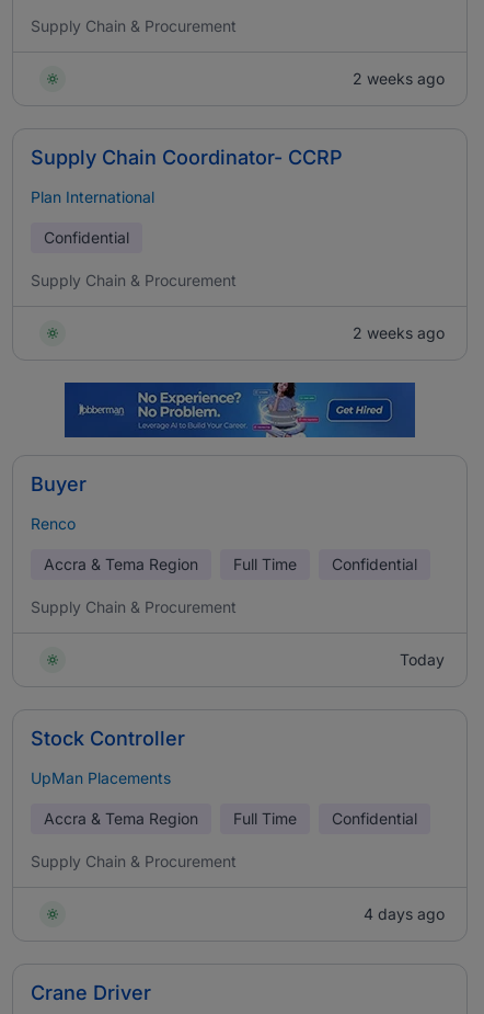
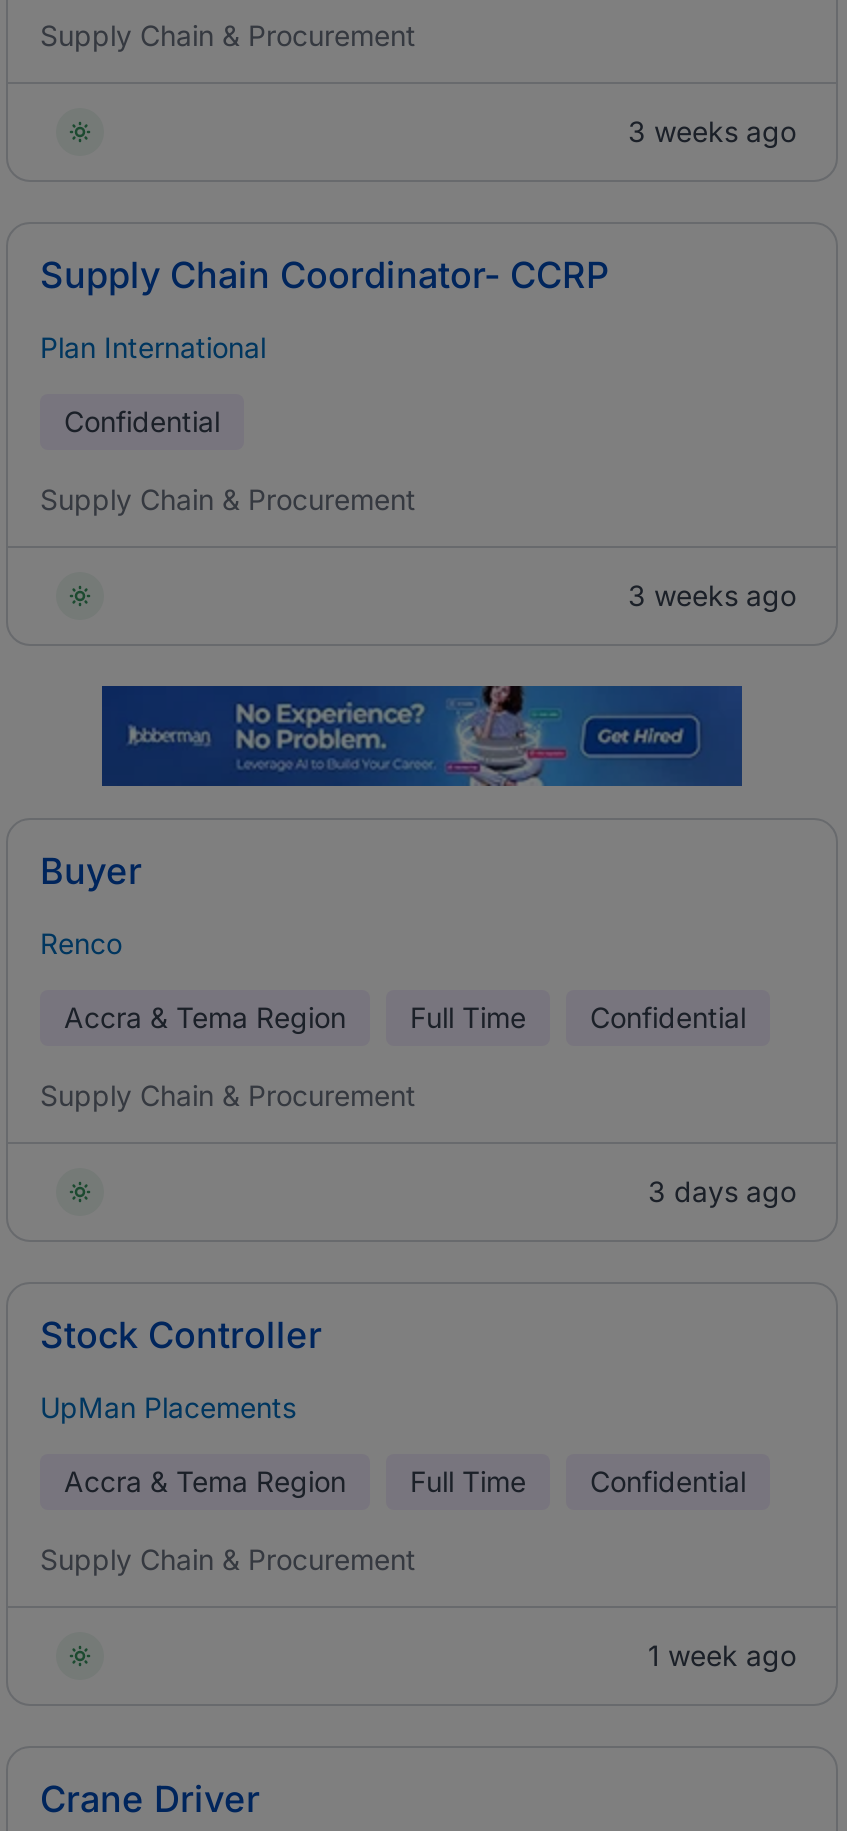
[353,69,445,88] 2 weeks ago -> [628,114,796,148] 3 weeks ago
[353,323,445,342] 2 weeks ago -> [628,578,796,612] 3 weeks ago
[400,650,445,669] Today -> [648,1174,796,1208] 3 days ago
[364,904,445,923] 4 days ago -> [648,1638,796,1672] 1 week ago

